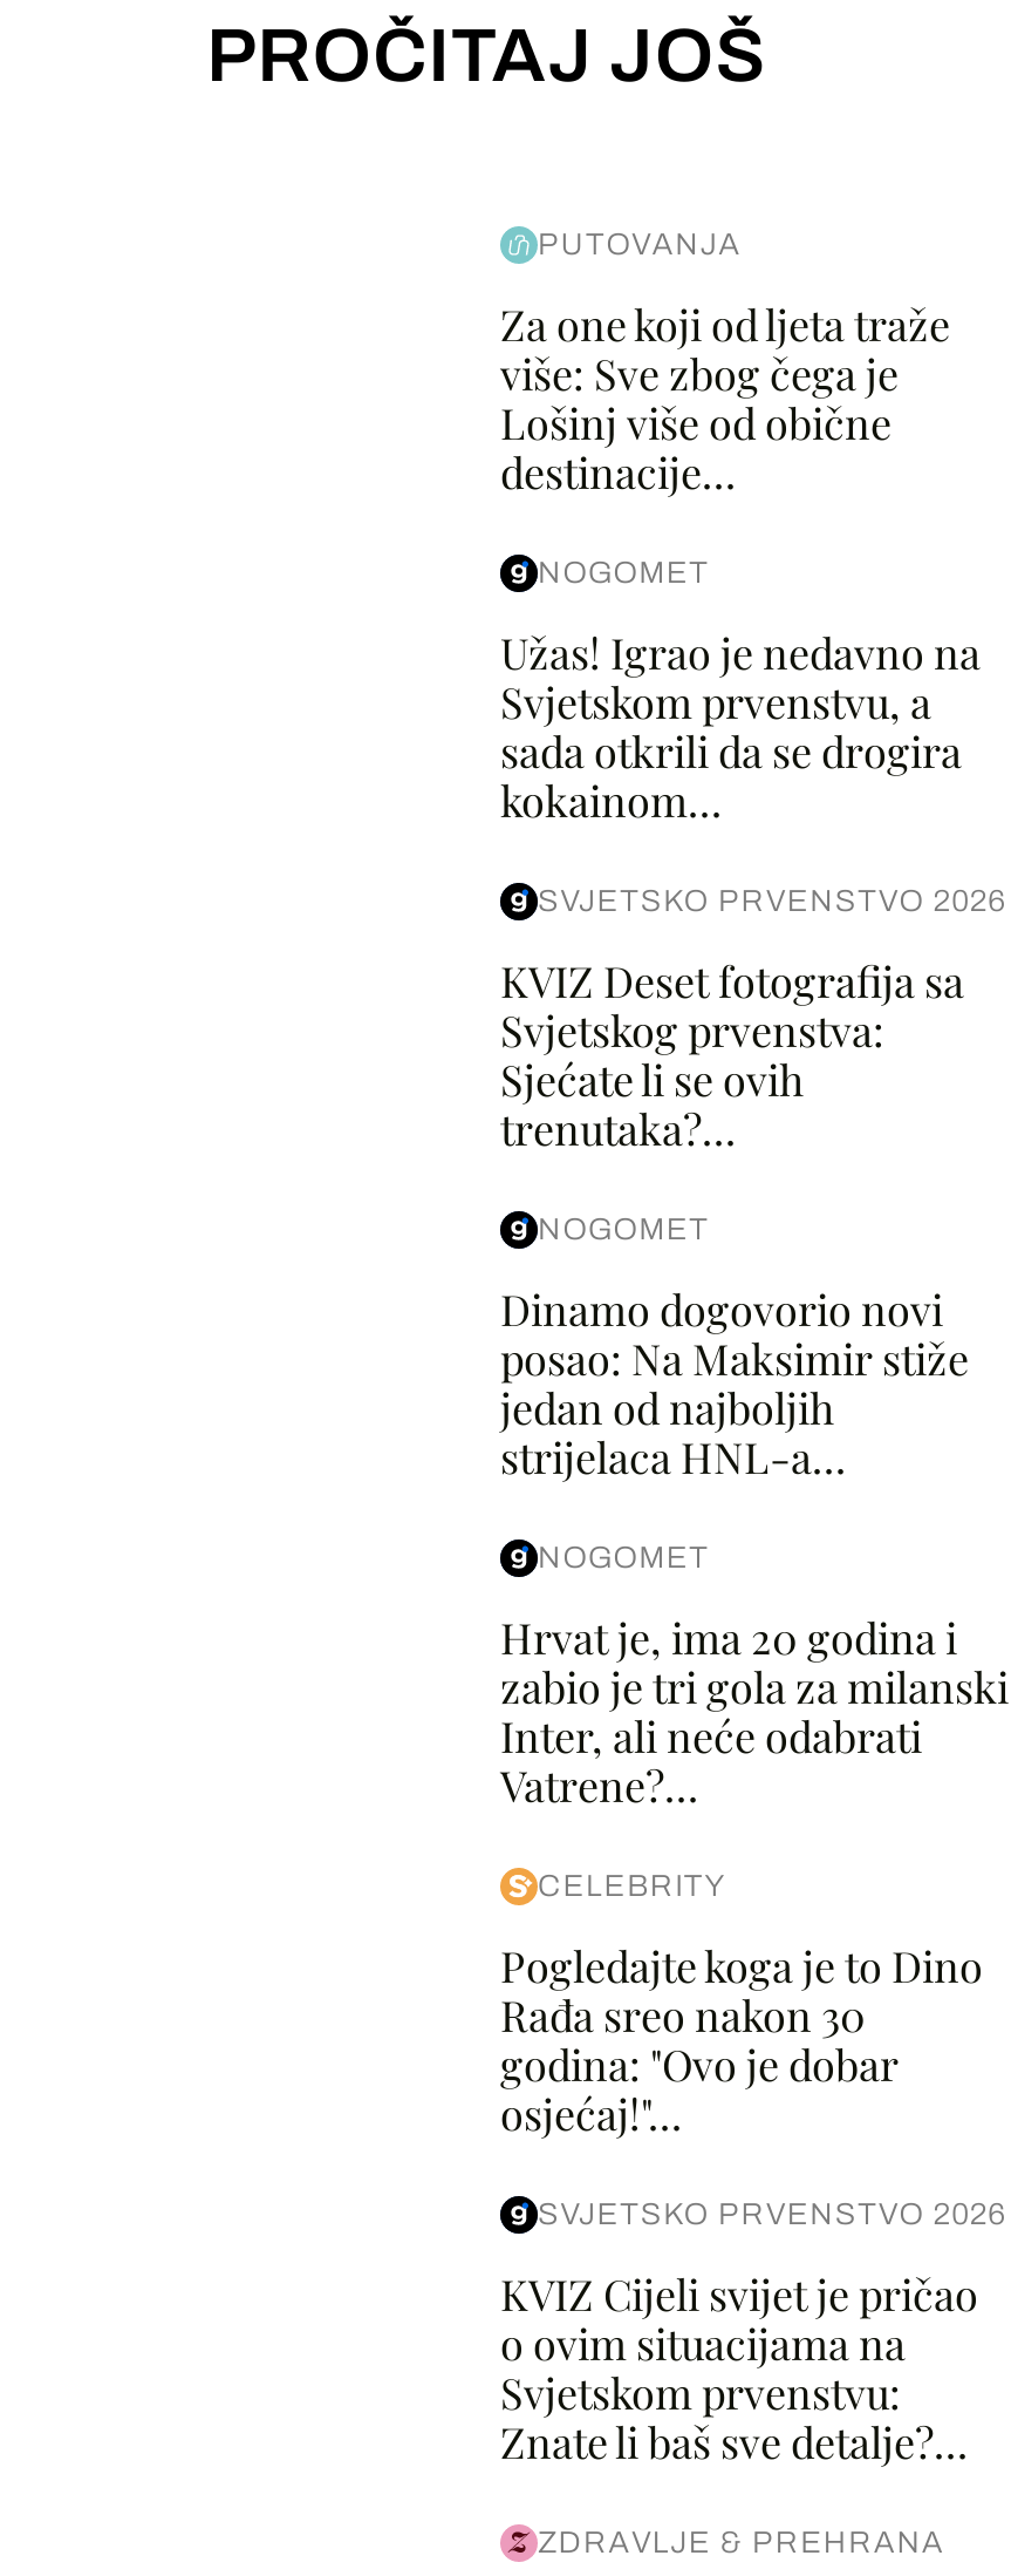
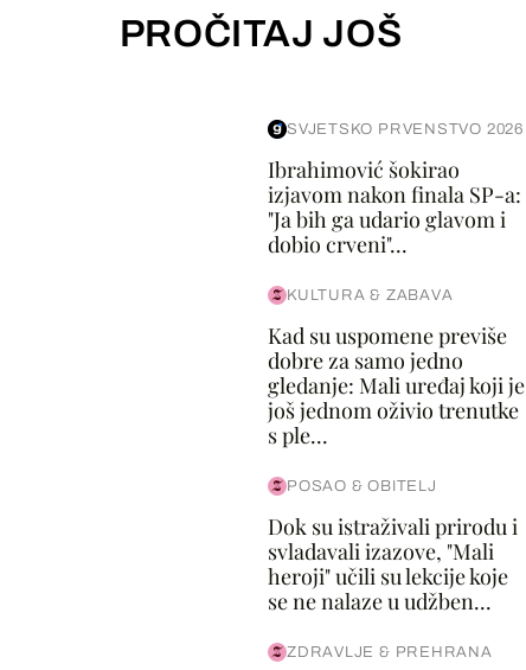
[500,229,981,830] PUTOVANJA | Za one koji od ljeta traže | više: Sve zbog čega je | Lošinj više od obične | destinacije... | NOGOMET | Užas! Igrao je nedavno na | Svjetskom prvenstvu, a | sada otkrili da se drogira | kokainom... -> none
[500,954,1009,2471] KVIZ Deset fotografija sa | Svjetskog prvenstva: | Sjećate li se ovih | trenutaka?... | NOGOMET | Dinamo dogovorio novi | posao: Na Maksimir stiže | jedan od najboljih | strijelaca HNL-a... | NOGOMET | Hrvat je, ima 20 godina i | zabio je tri gola za milanski | Inter, ali neće odabrati | Vatrene?... | CELEBRITY | Pogledajte koga je to Dino | Rađa sreo nakon 30 | godina: "Ovo je dobar | osjećaj!"... | SVJETSKO PRVENSTVO 2026 | KVIZ Cijeli svijet je pričao | o ovim situacijama na | Svjetskom prvenstvu: | Znate li baš sve detalje?... -> [268,156,525,616] Ibrahimović šokirao | izjavom nakon finala SP-a: | "Ja bih ga udario glavom i | dobio crveni"... | KULTURA & ZABAVA | Kad su uspomene previše | dobre za samo jedno | gledanje: Mali uređaj koji je | još jednom oživio trenutke | s ple... | POSAO & OBITELJ | Dok su istraživali prirodu i | svladavali izazove, "Mali | heroji" učili su lekcije koje | se ne nalaze u udžben...

